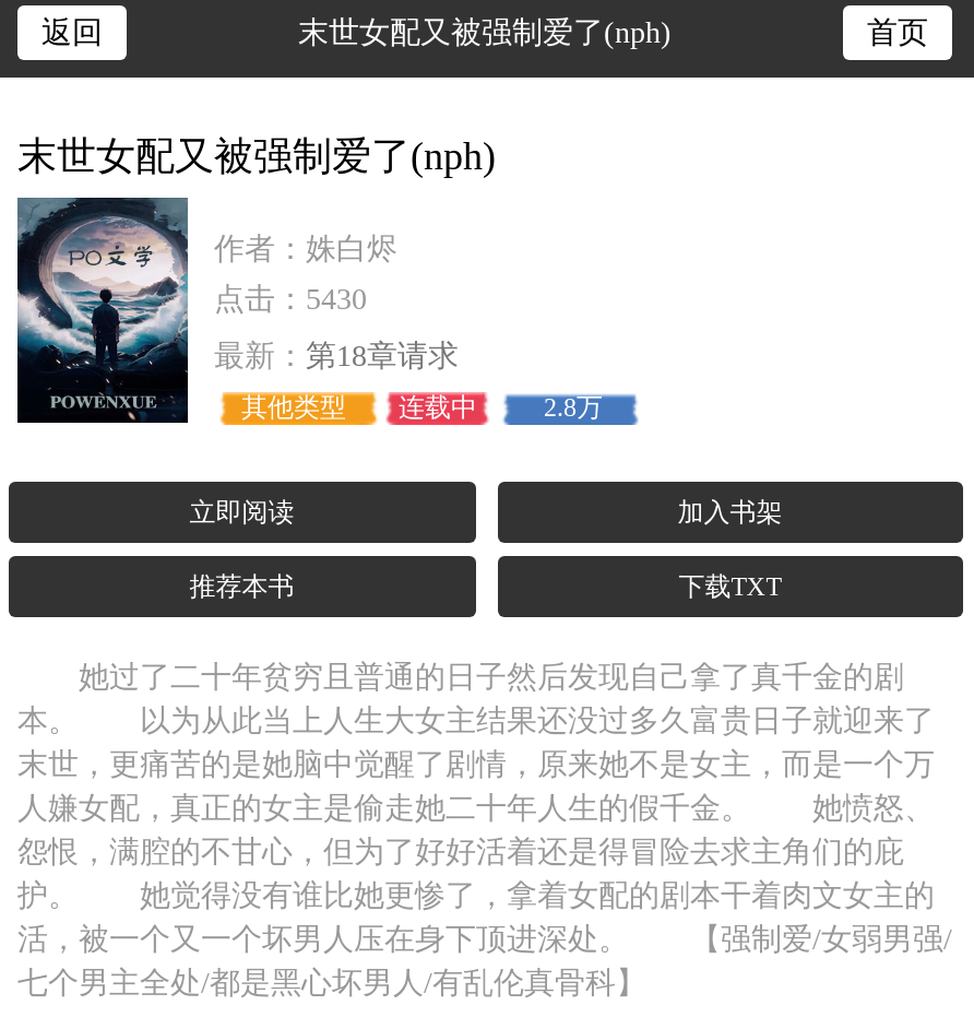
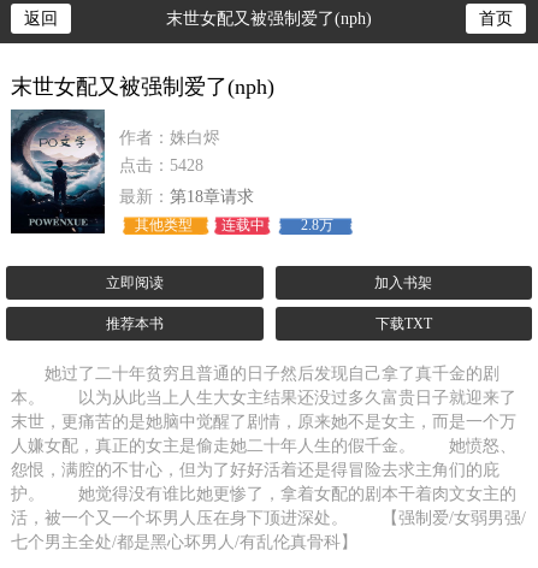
[214,283,367,316] 点击：5430 -> [119,156,203,174] 点击：5428

